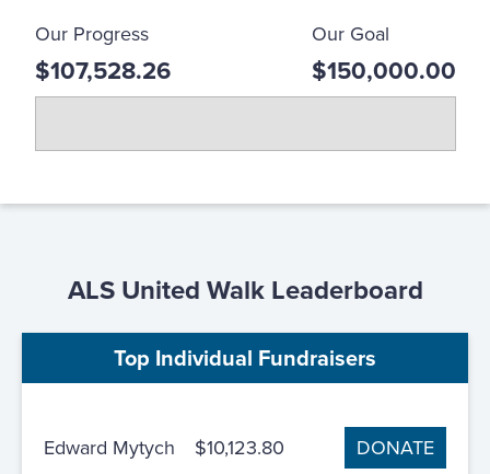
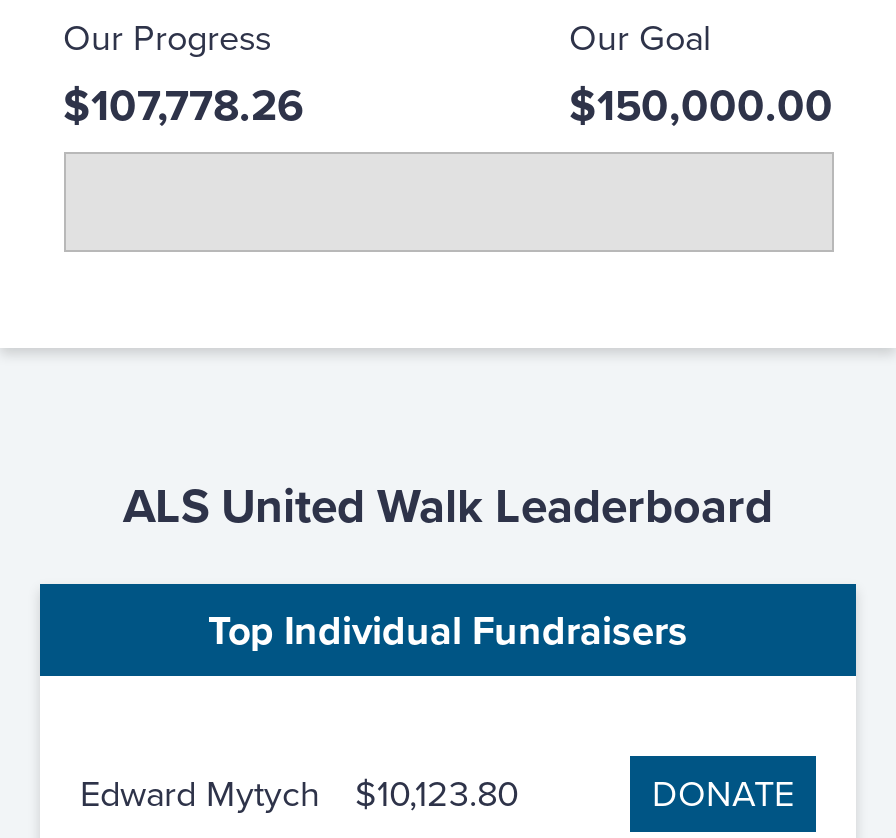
[34,52,170,87] $107,528.26 -> [63,72,303,136] $107,778.26

